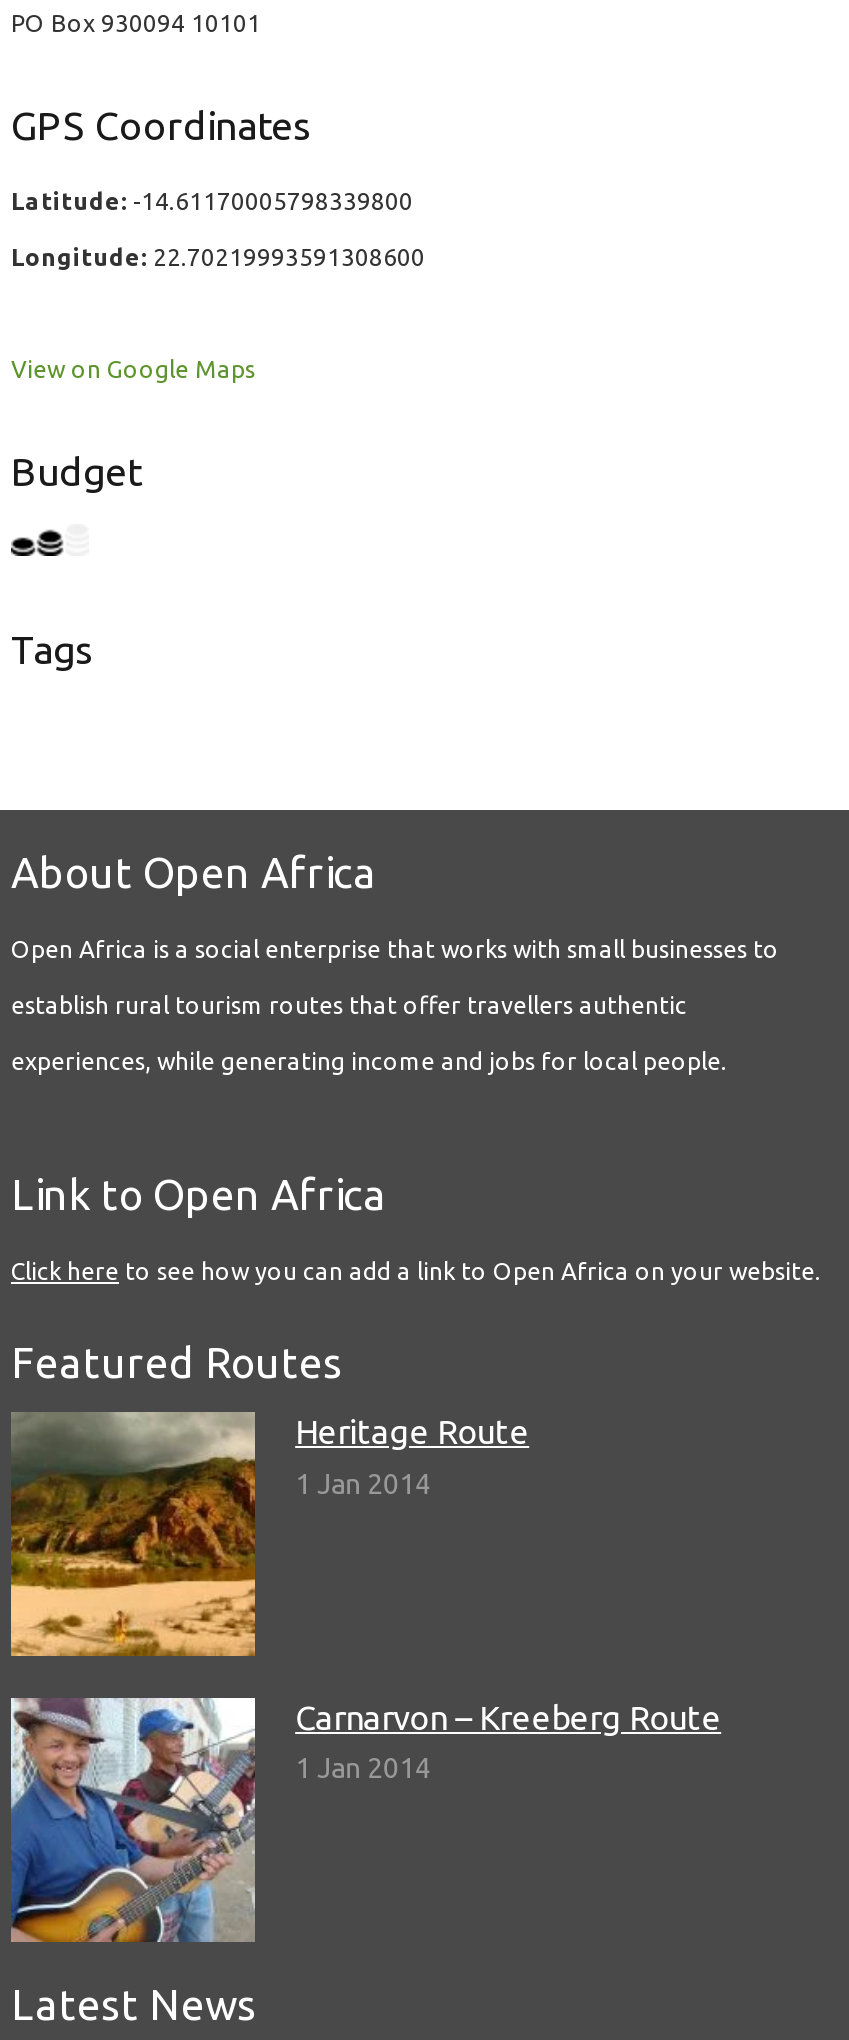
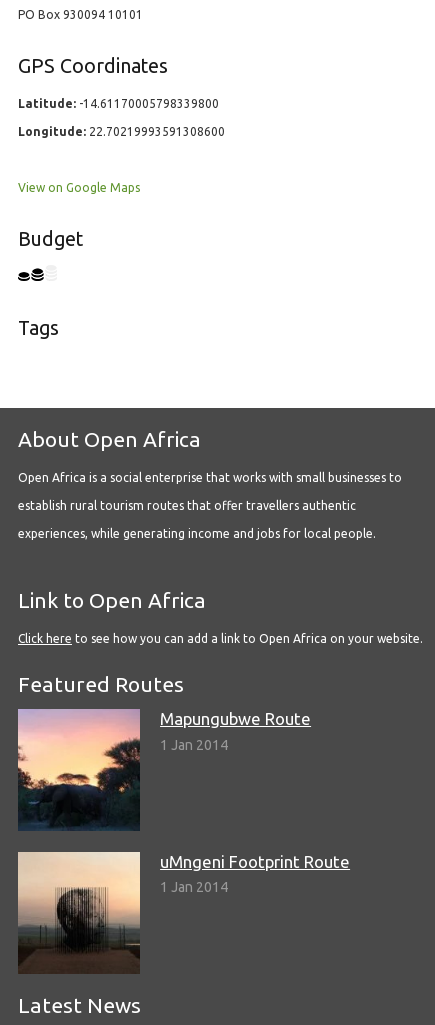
[9,1412,529,1658] [image] | Heritage Route -> [17,709,311,831] [image] | Mapungubwe Route
[9,1698,721,1944] [image] | Carnarvon – Kreeberg Route -> [18,851,350,974] [image] | uMngeni Footprint Route

